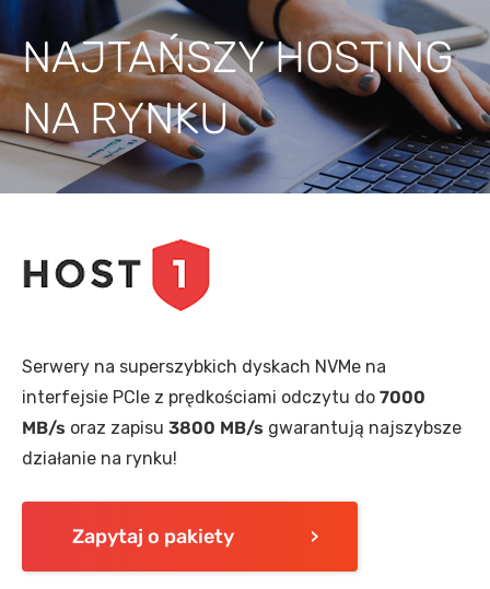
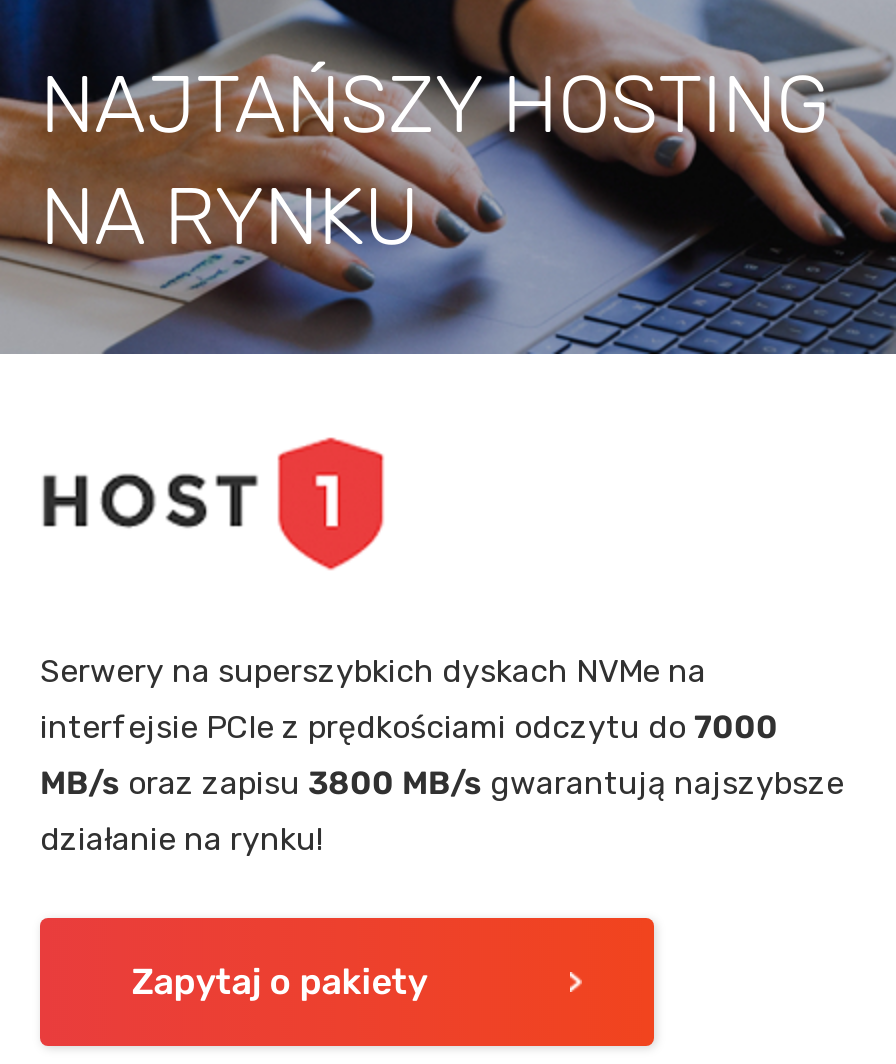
[22,357,462,469] Serwery na superszybkich dyskach NVMe na | interfejsie PCIe z prędkościami odczytu do 7000 | MB/s oraz zapisu 3800 MB/s gwarantują najszybsze | działanie na rynku! -> [40,709,778,803] 7000 | MB/s | 3800 MB/s

